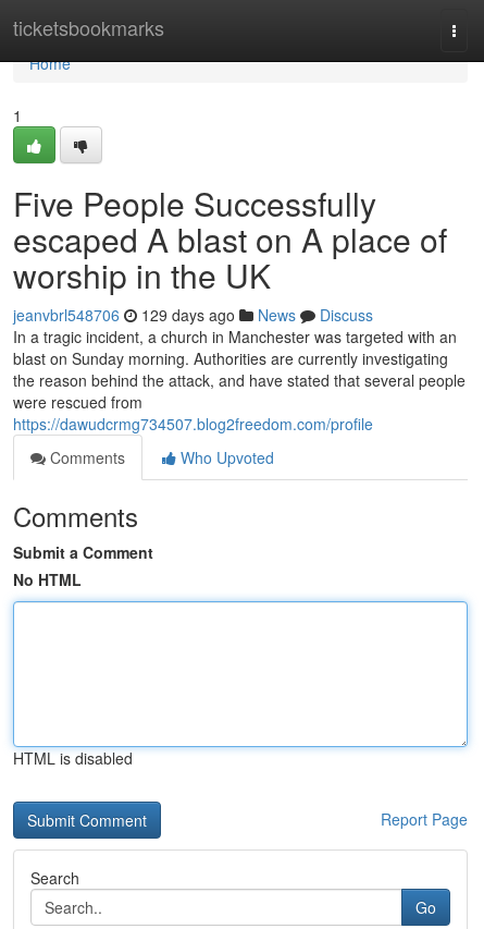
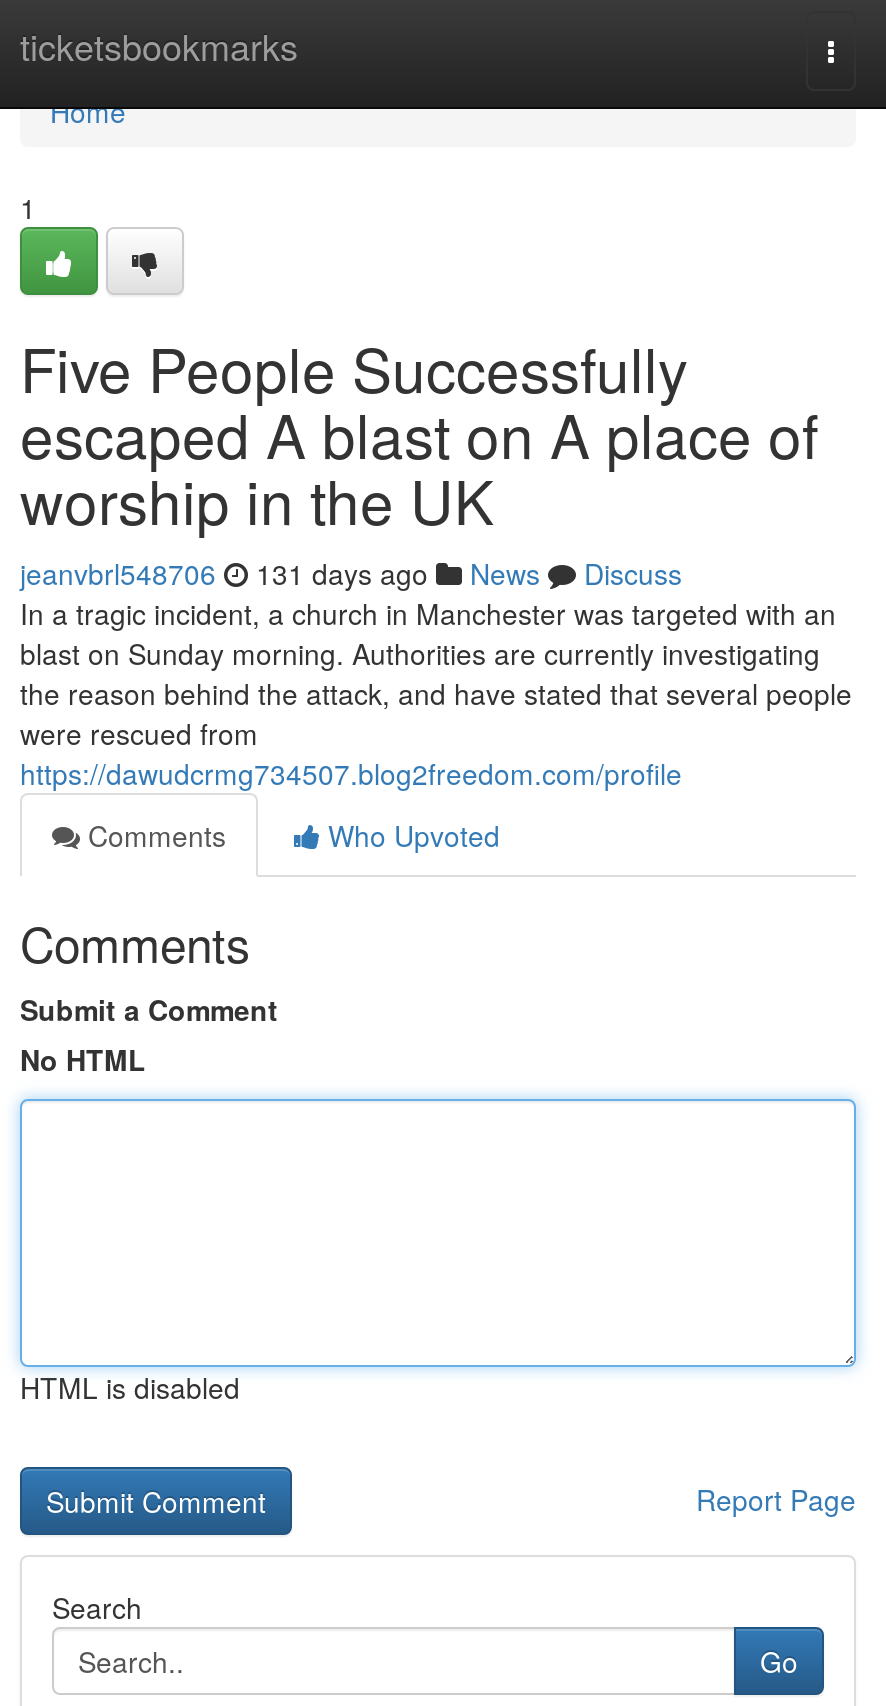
[13,304,373,326] jeanvbrl548706 129 days ago News Discuss -> [20,553,682,593] jeanvbrl548706 131 days ago News Discuss

